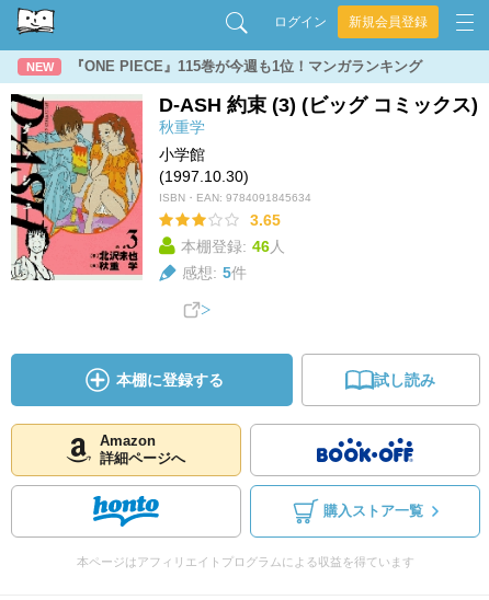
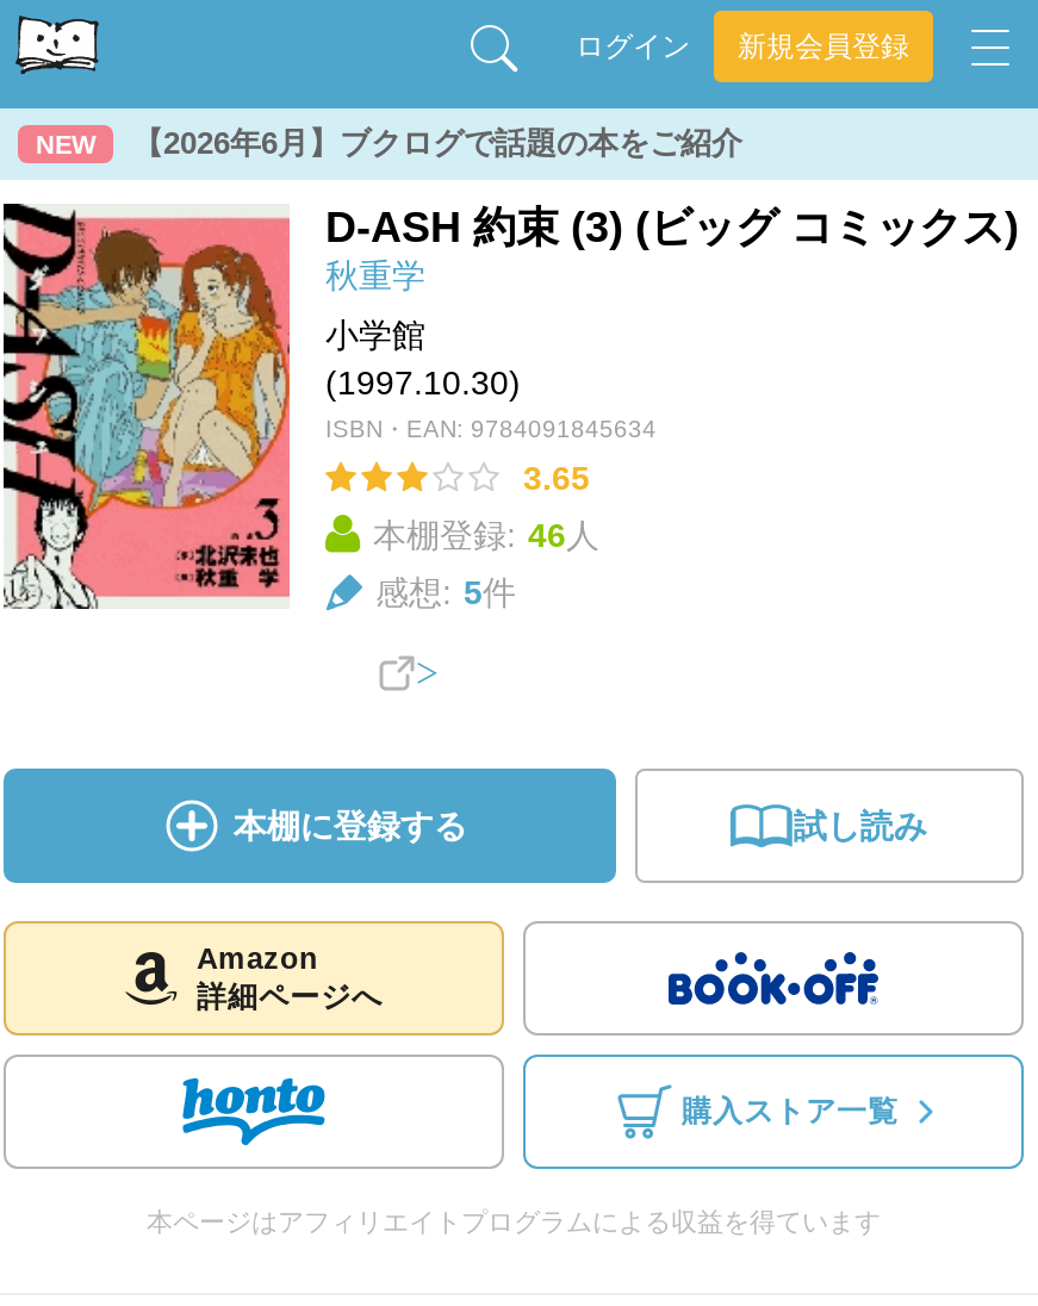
[70,58,422,74] 『ONE PIECE』115巻が今週も1位！マンガランキング -> [132,125,742,161] 【2026年6月】ブクログで話題の本をご紹介

